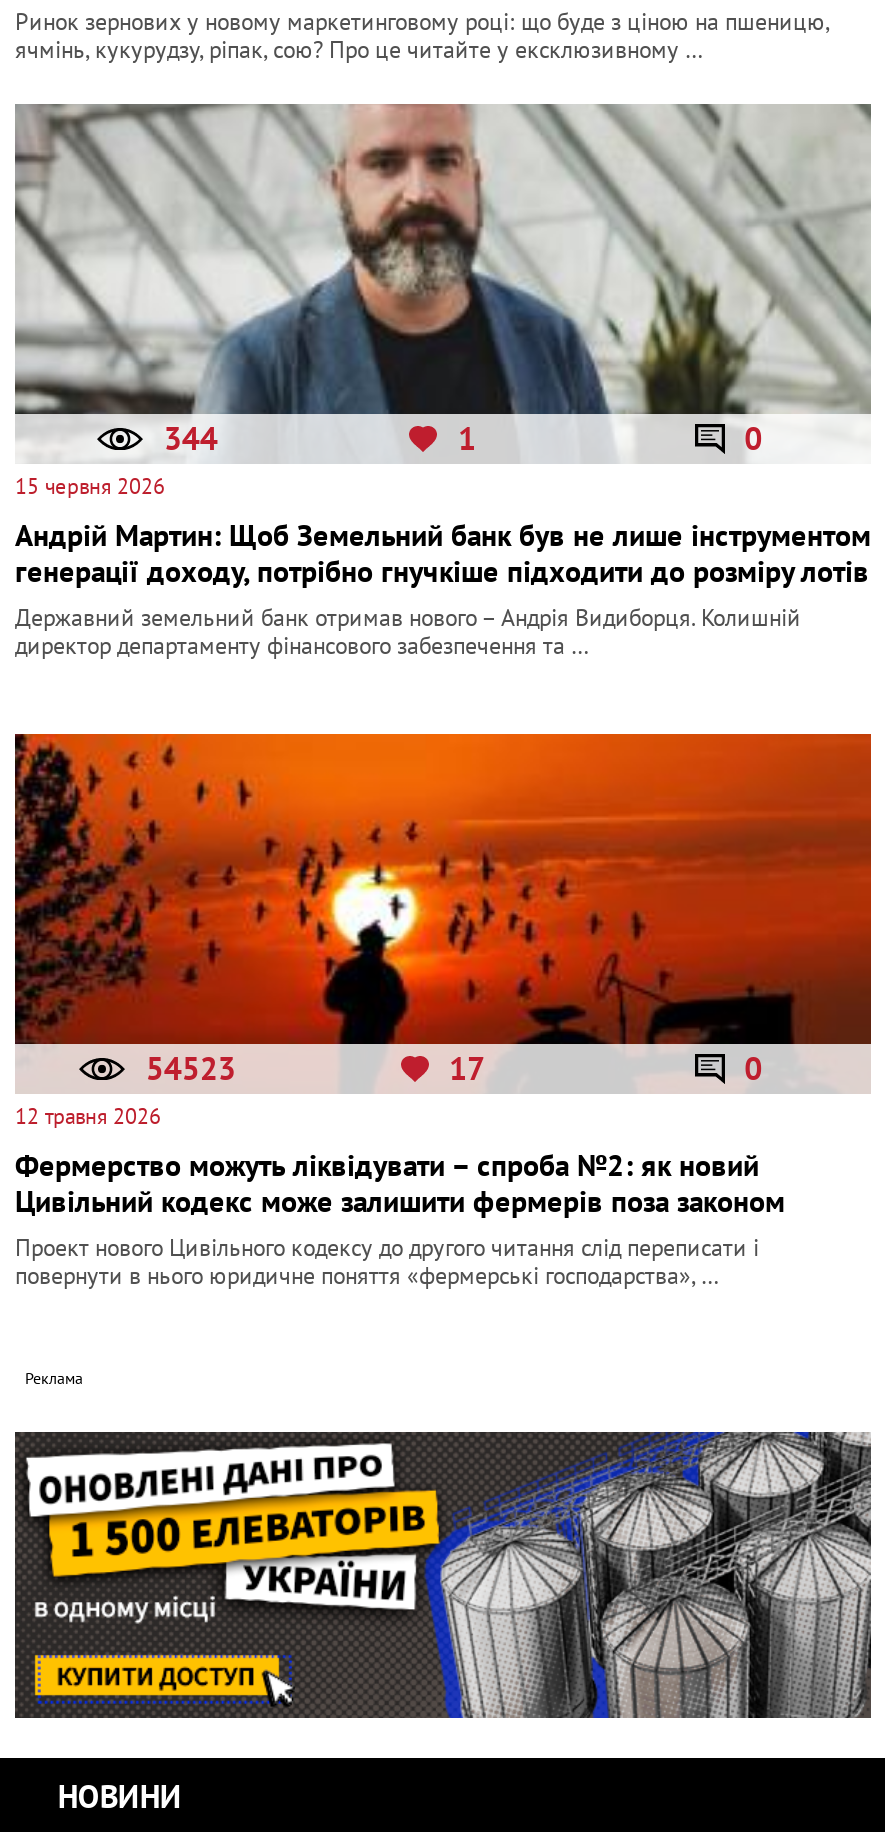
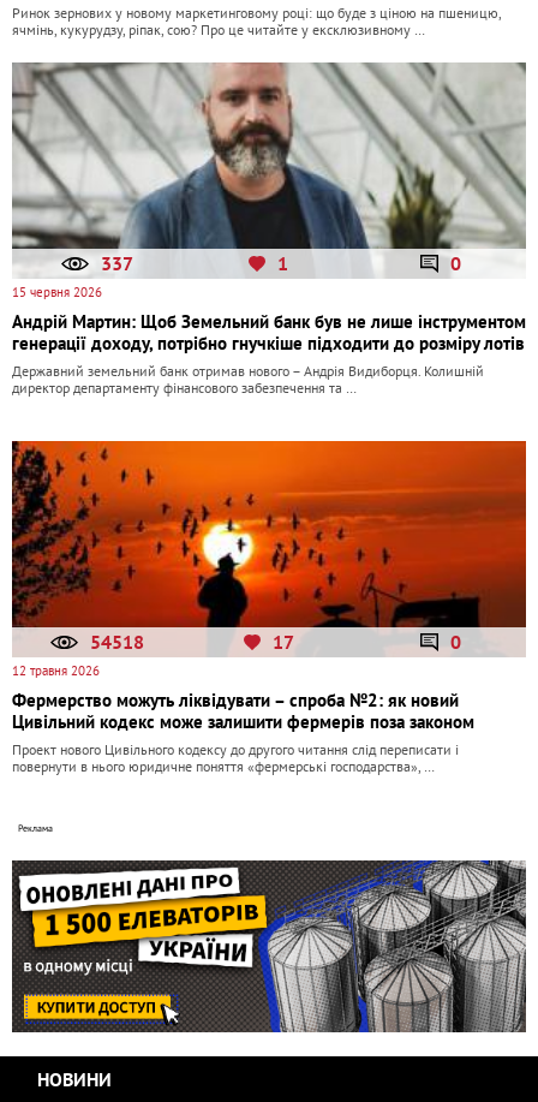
[164,418,218,458] 344 -> [101,251,134,275] 337
[146,1048,236,1088] 54523 -> [90,630,144,654] 54518

